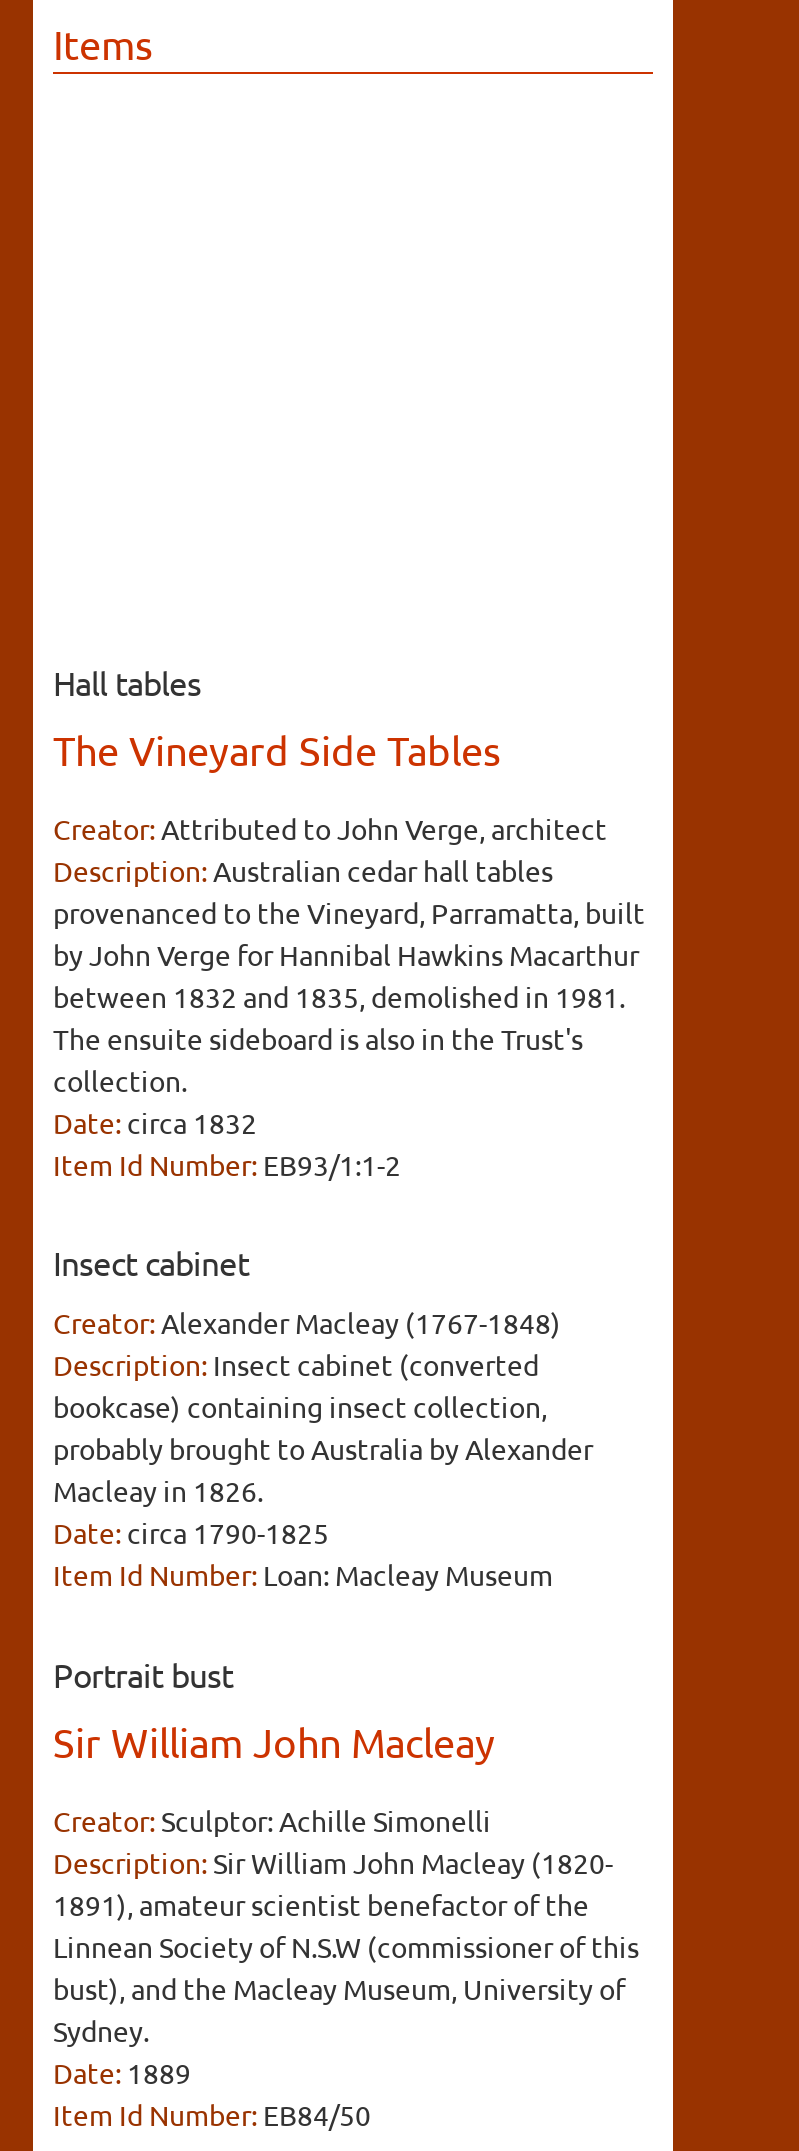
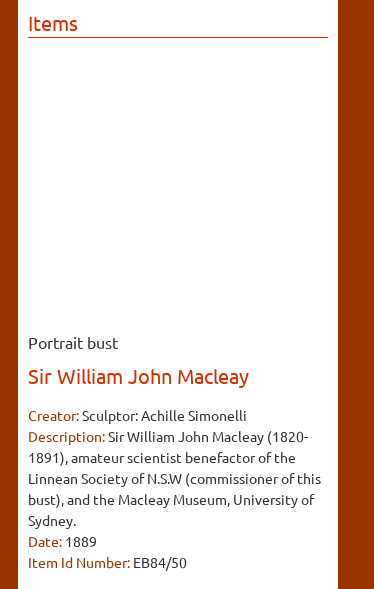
[53,661,645,1593] Hall tables | The Vineyard Side Tables | Creator: Attributed to John Verge, architect | Description: Australian cedar hall tables | provenanced to the Vineyard, Parramatta, built | by John Verge for Hannibal Hawkins Macarthur | between 1832 and 1835, demolished in 1981. | The ensuite sideboard is also in the Trust's | collection. | Date: circa 1832 | Item Id Number: EB93/1:1-2 | Insect cabinet | Creator: Alexander Macleay (1767-1848) | Description: Insect cabinet (converted | bookcase) containing insect collection, | probably brought to Australia by Alexander | Macleay in 1826. | Date: circa 1790-1825 | Item Id Number: Loan: Macleay Museum -> none

